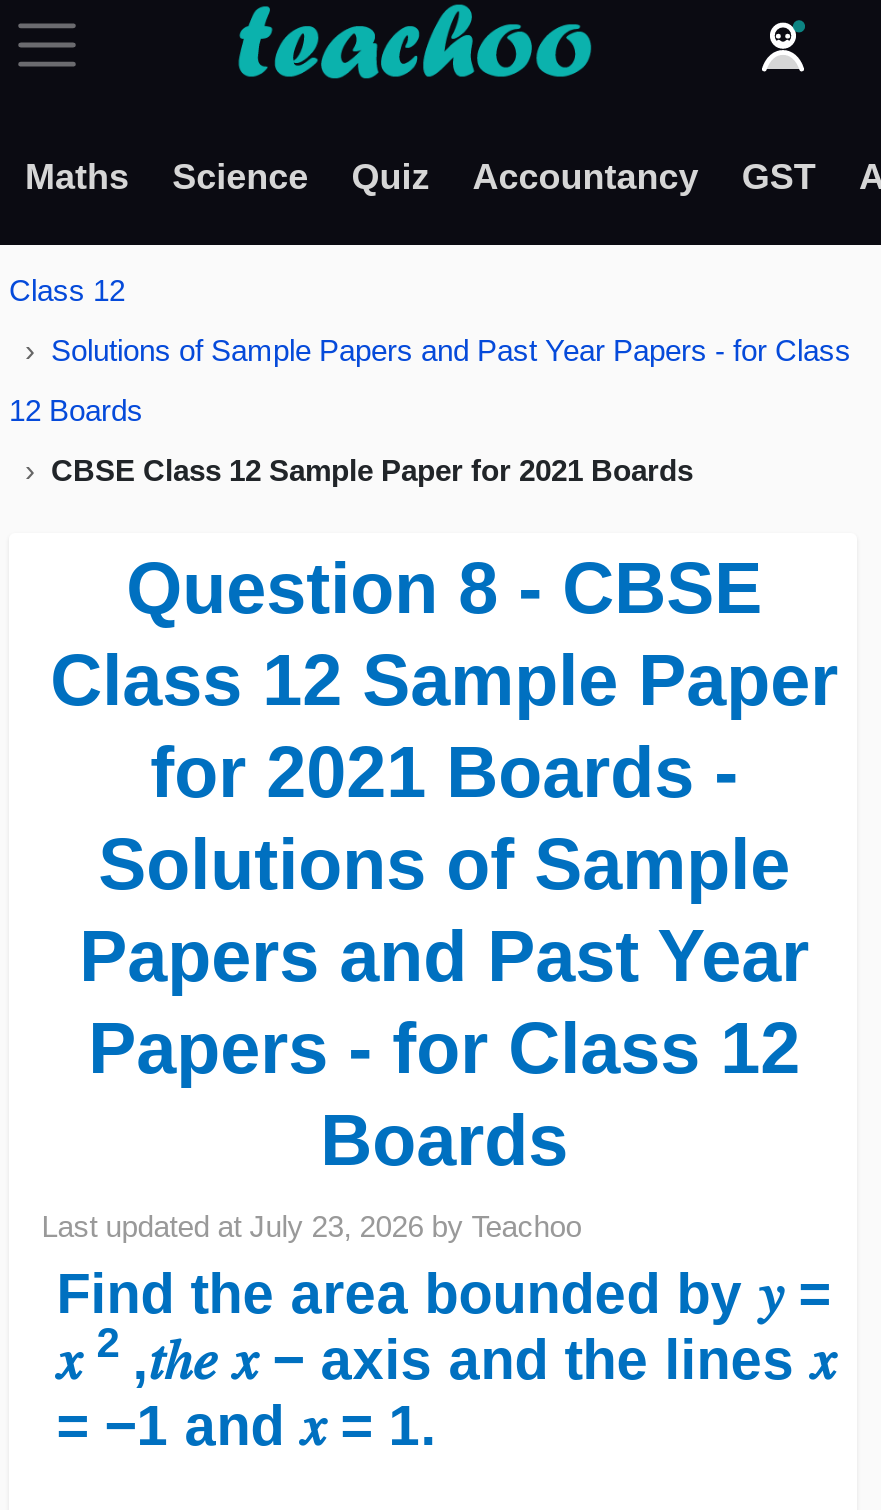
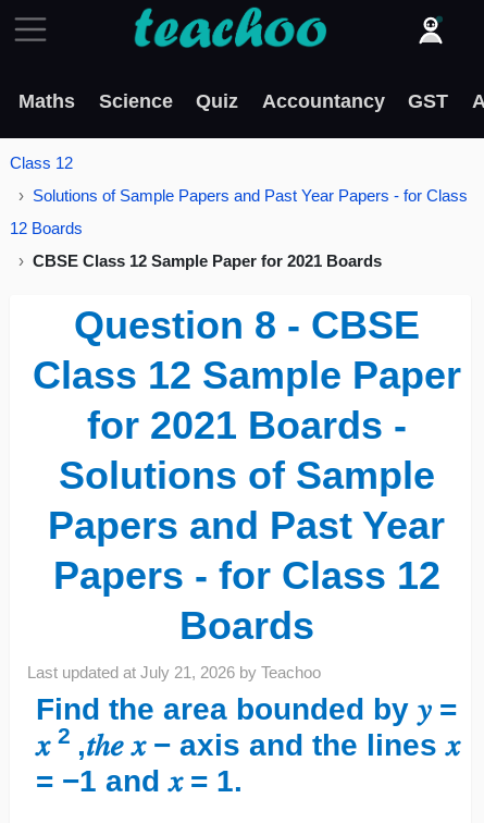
[41,1209,581,1243] Last updated at July 23, 2026 by Teachoo -> [27,663,321,681] Last updated at July 21, 2026 by Teachoo

